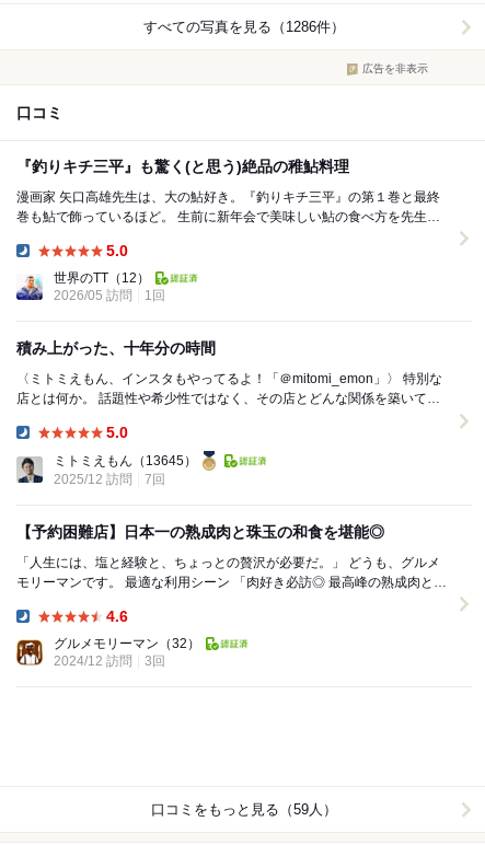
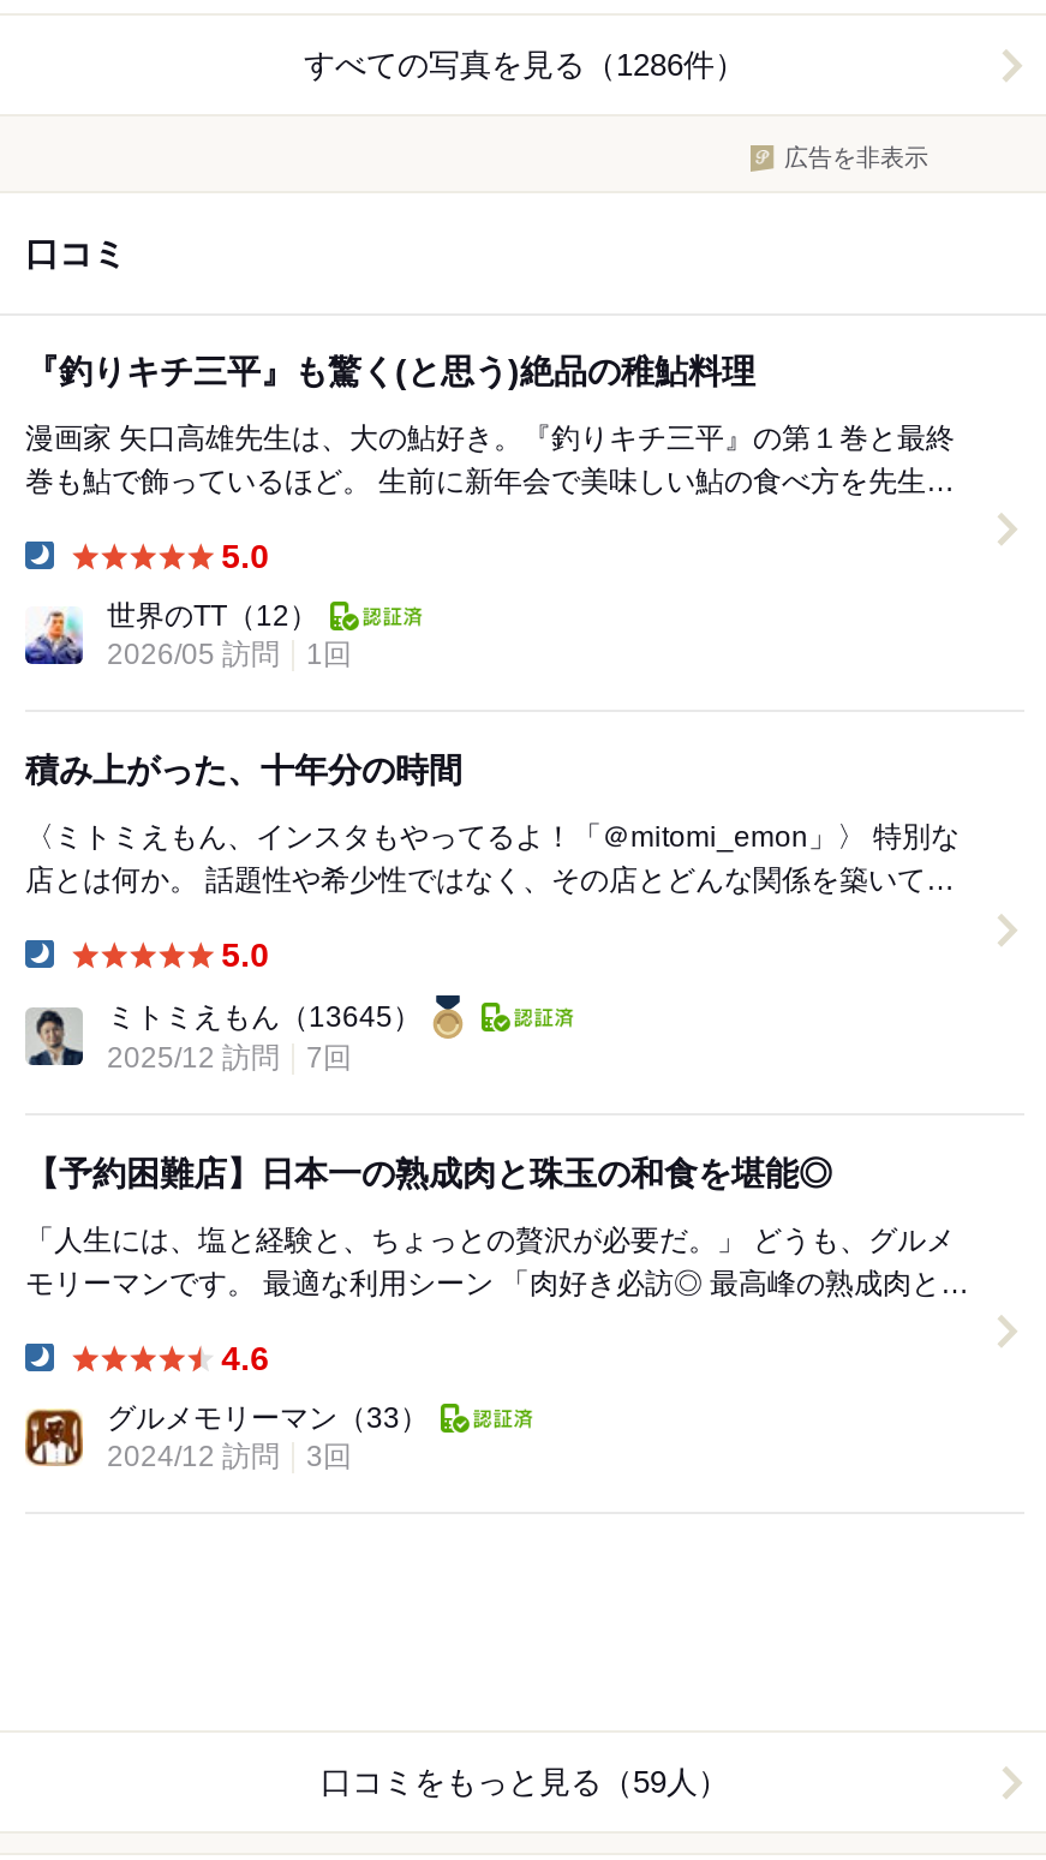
[54,636,200,651] グルメモリーマン（32） -> [107,1402,429,1435] グルメモリーマン（33）

